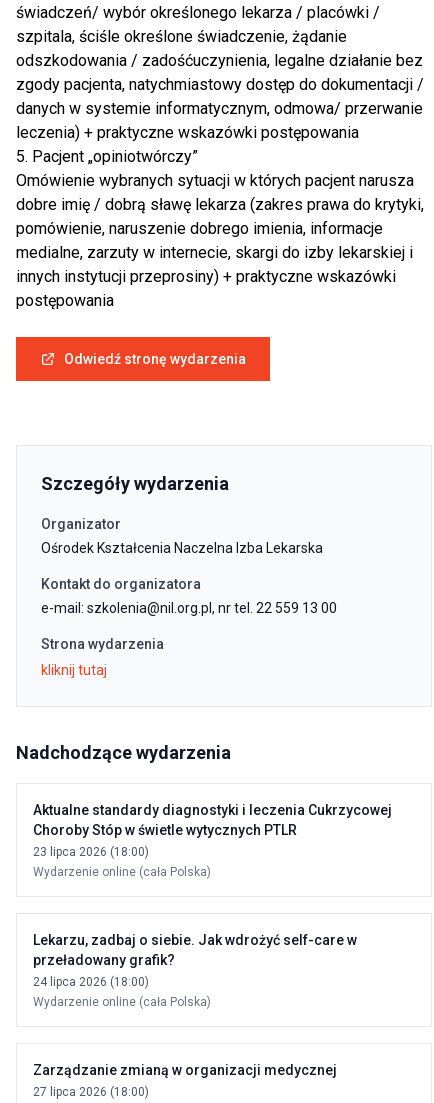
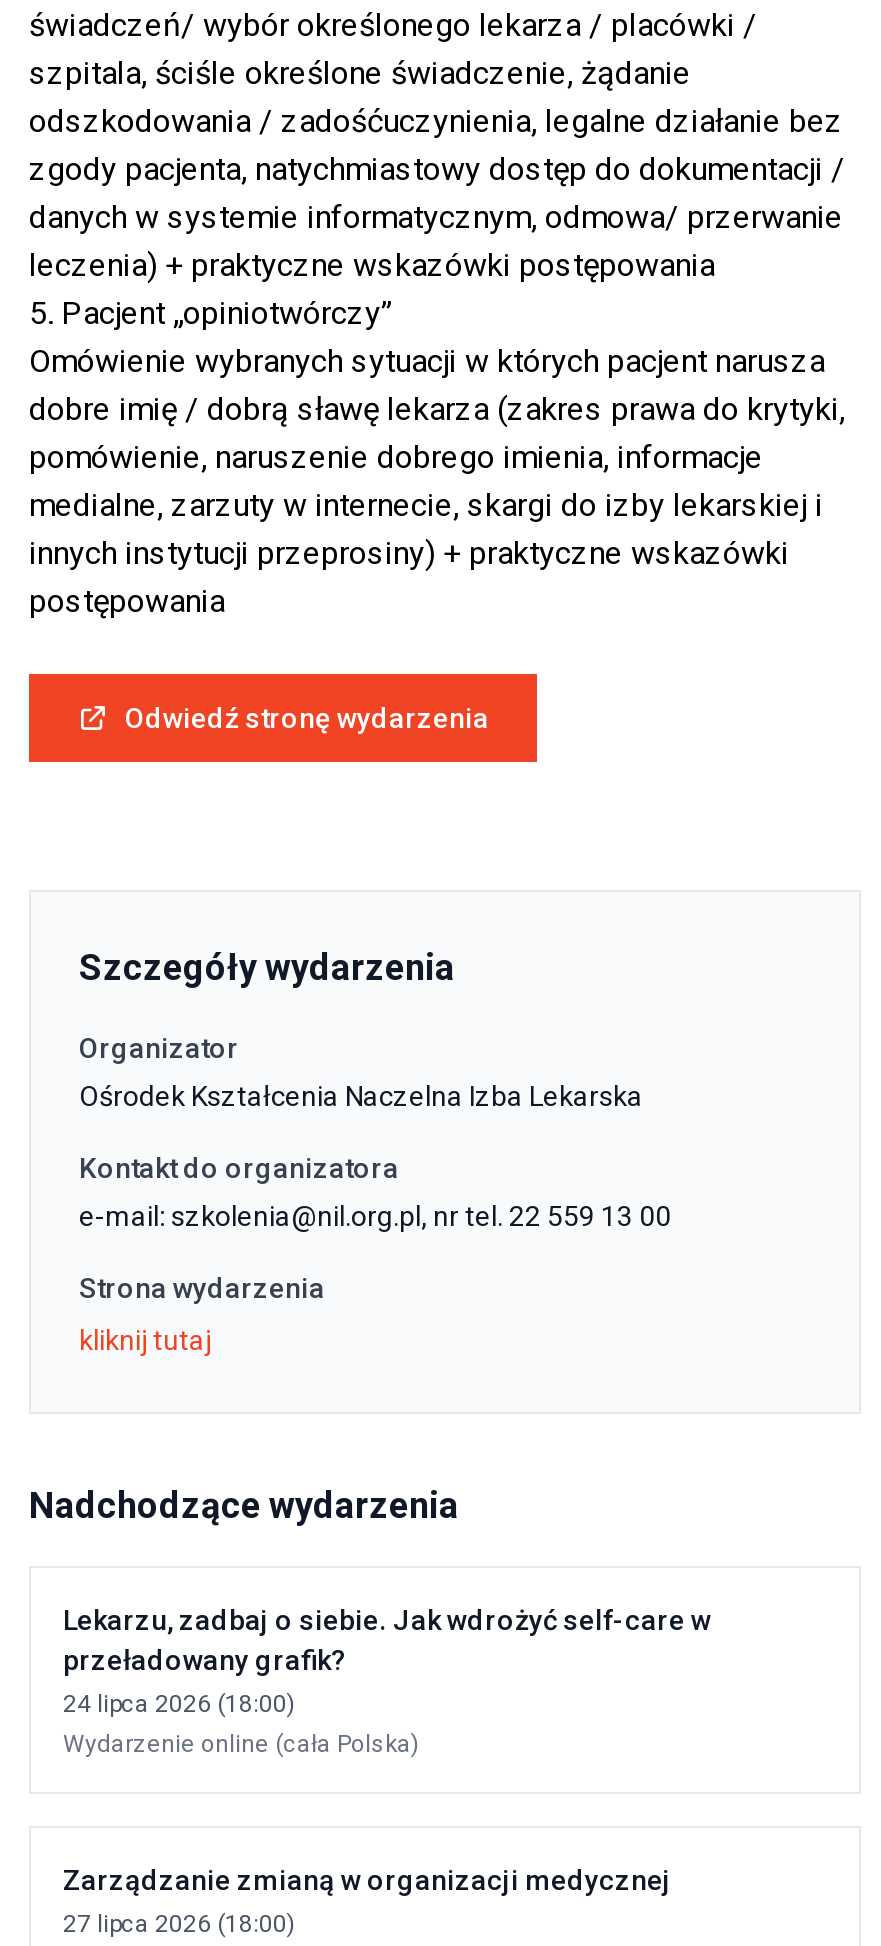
[33,802,392,879] Aktualne standardy diagnostyki i leczenia Cukrzycowej | Choroby Stóp w świetle wytycznych PTLR | 23 lipca 2026 (18:00) | Wydarzenie online (cała Polska) -> none

